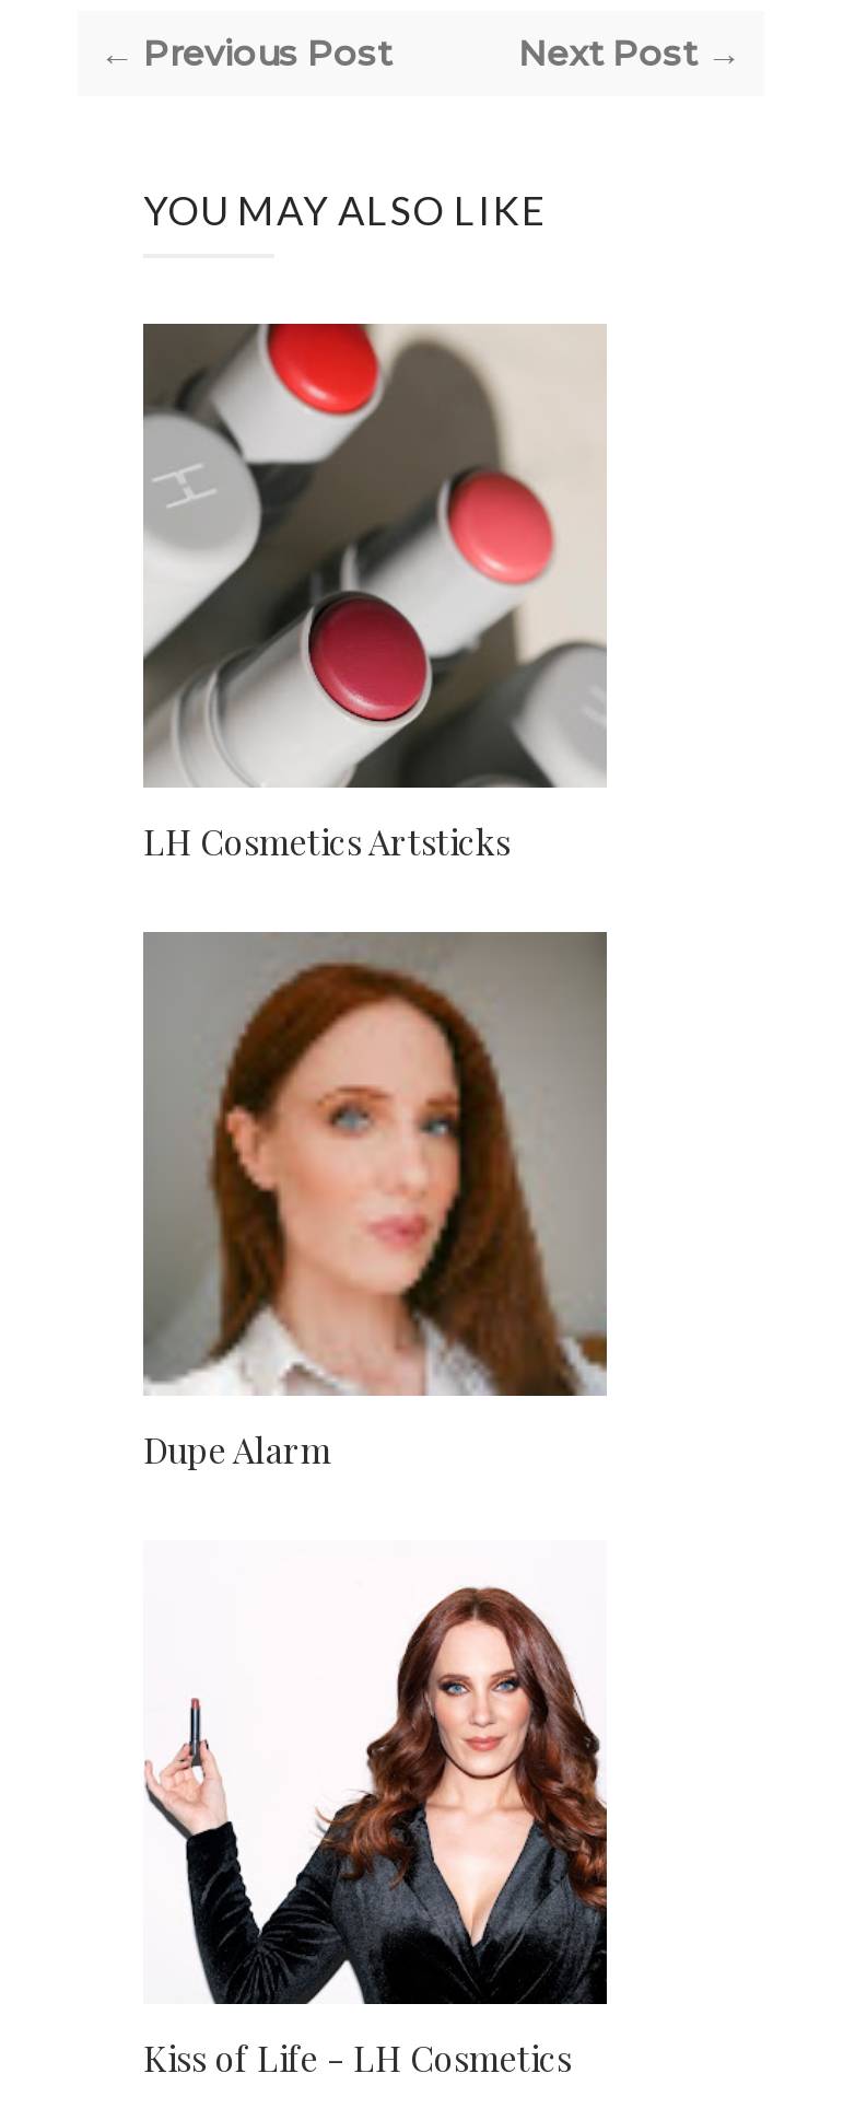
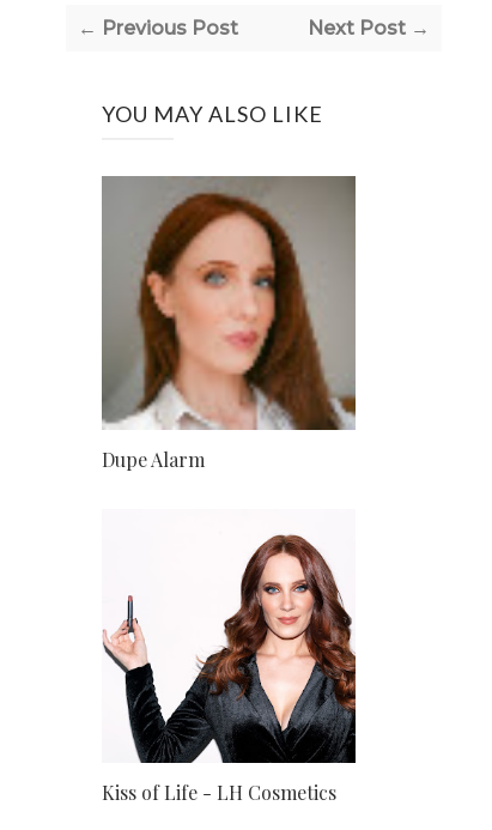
[143,322,605,865] [image] | LH Cosmetics Artsticks -> none

